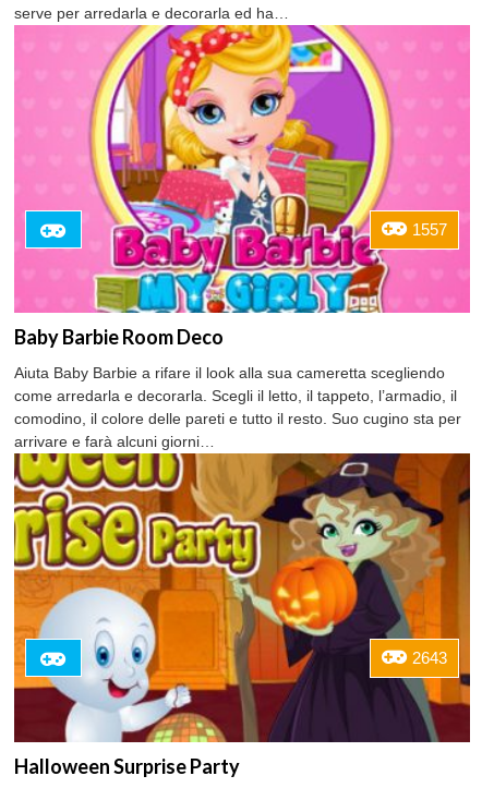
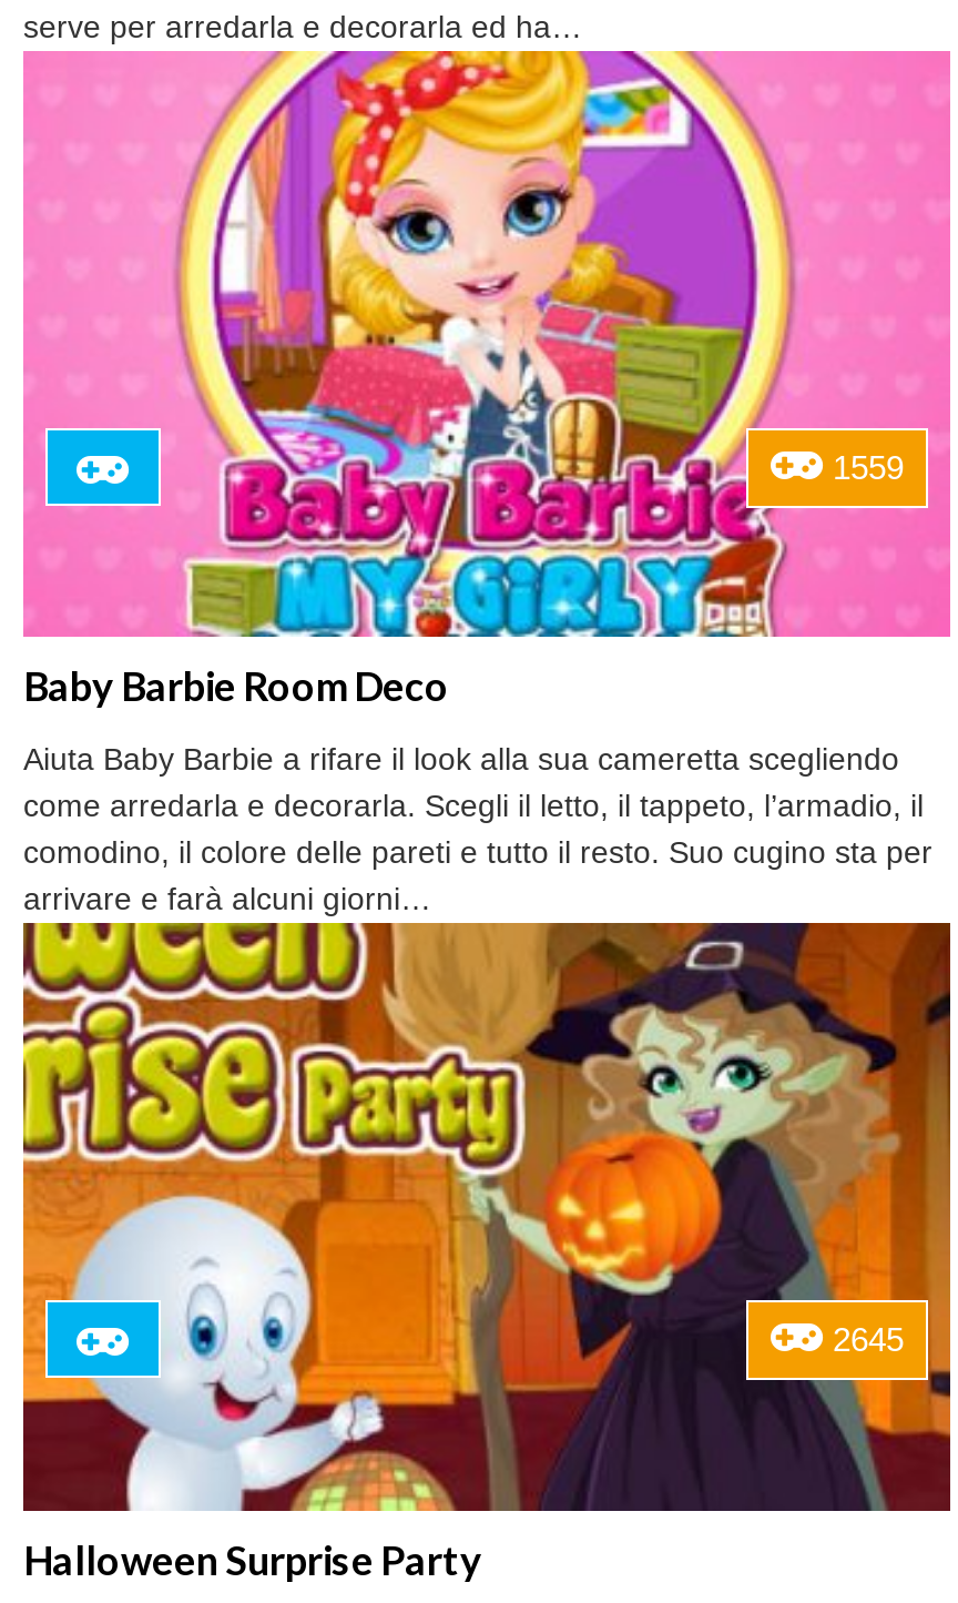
[412,220,447,239] 1557 -> [833,448,904,486] 1559
[412,649,447,667] 2643 -> [833,1321,904,1359] 2645

